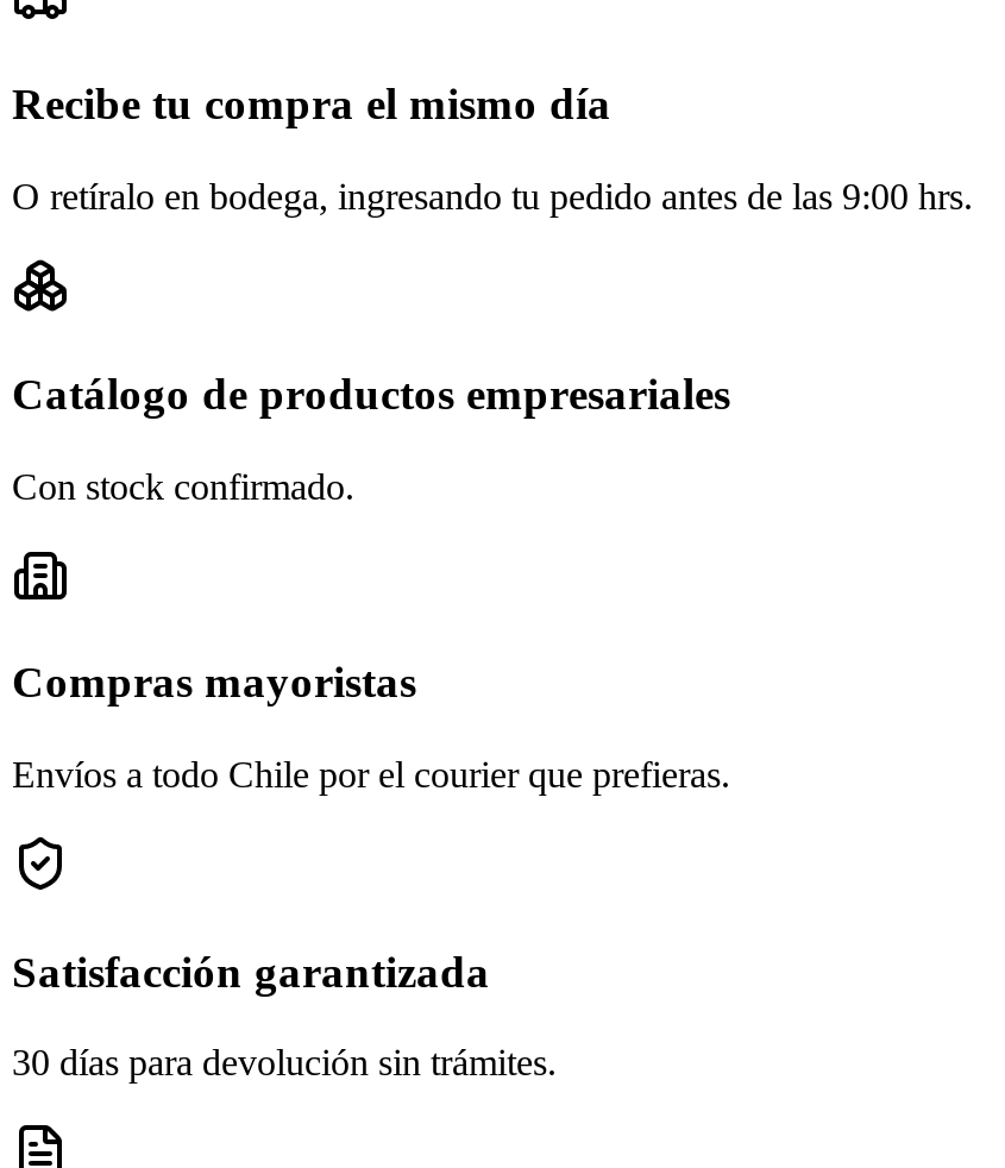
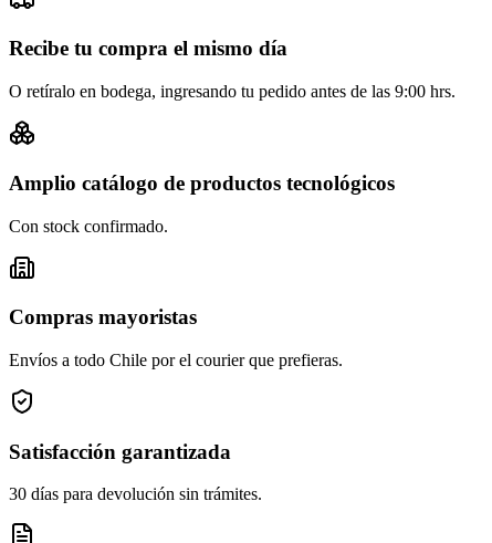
[12,368,730,418] Catálogo de productos empresariales -> [9,171,395,194] Amplio catálogo de productos tecnológicos

